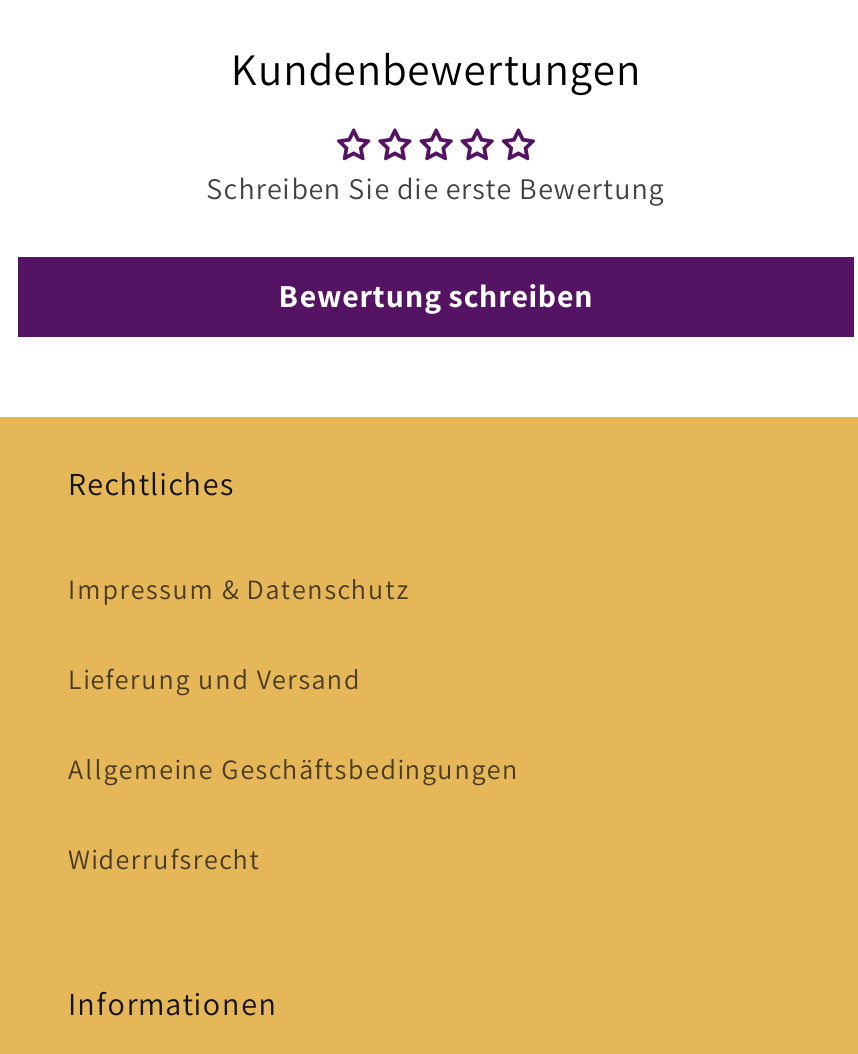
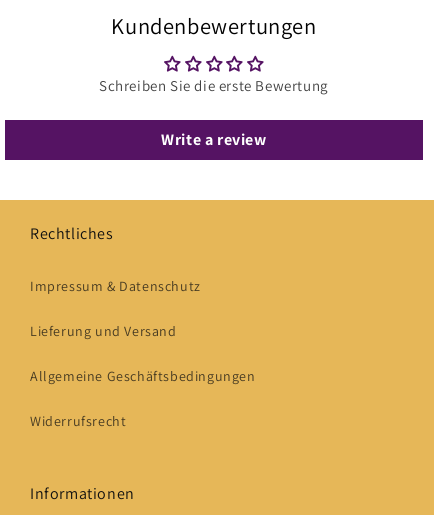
[279,275,593,317] Bewertung schreiben -> [161,129,267,150] Write a review

